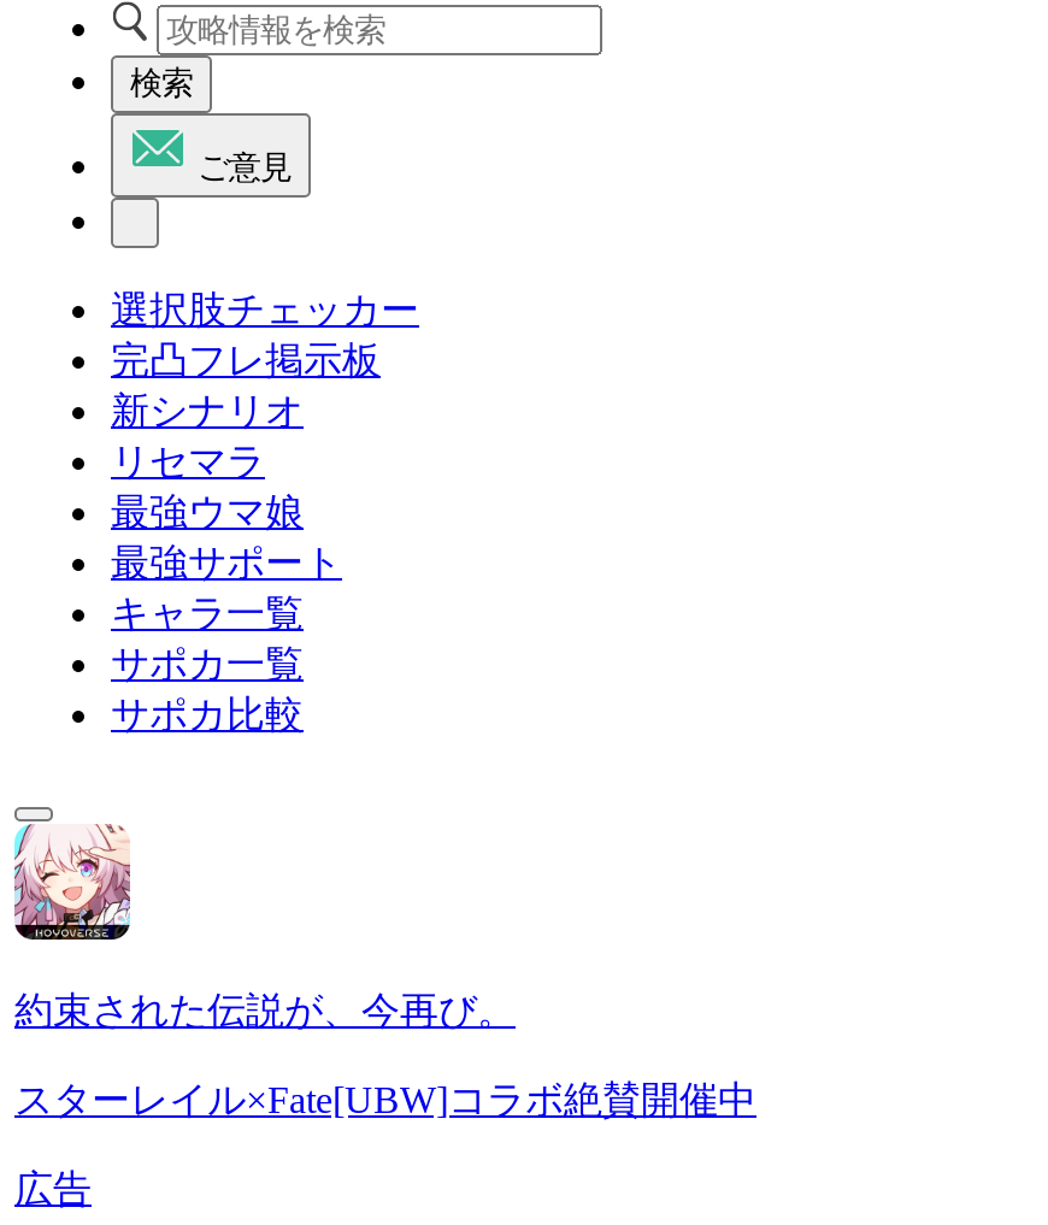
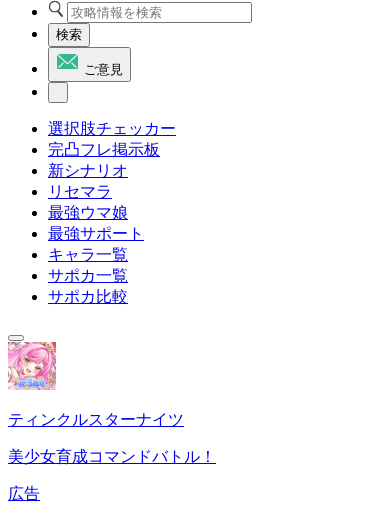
[12,821,516,1031] [image] | 約束された伝説が、今再び。 -> [7,341,184,428] [image] | ティンクルスターナイツ
[14,1079,756,1120] スターレイル×Fate[UBW]コラボ絶賛開催中 -> [8,448,216,465] 美少女育成コマンドバトル！

